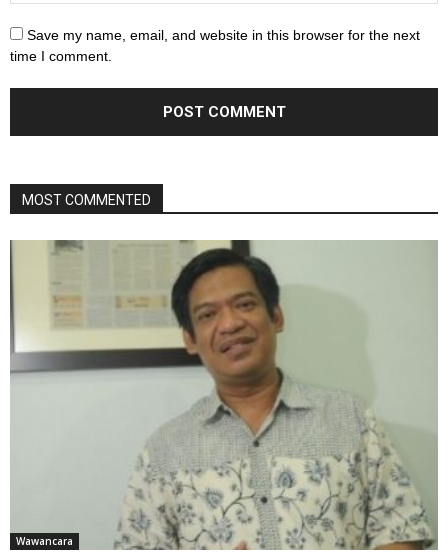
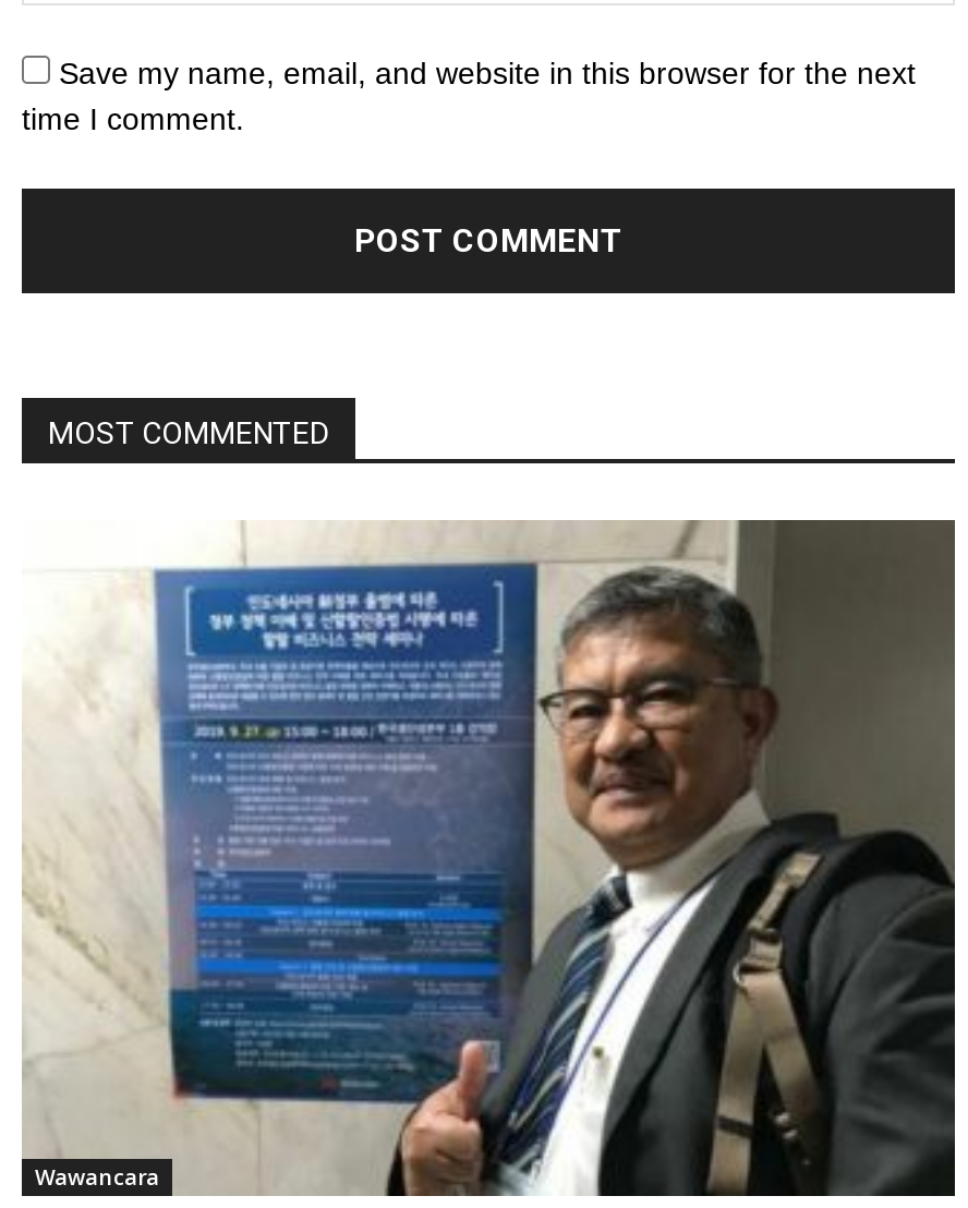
[9,239,439,551] [image] -> [22,520,955,1198] [image]

